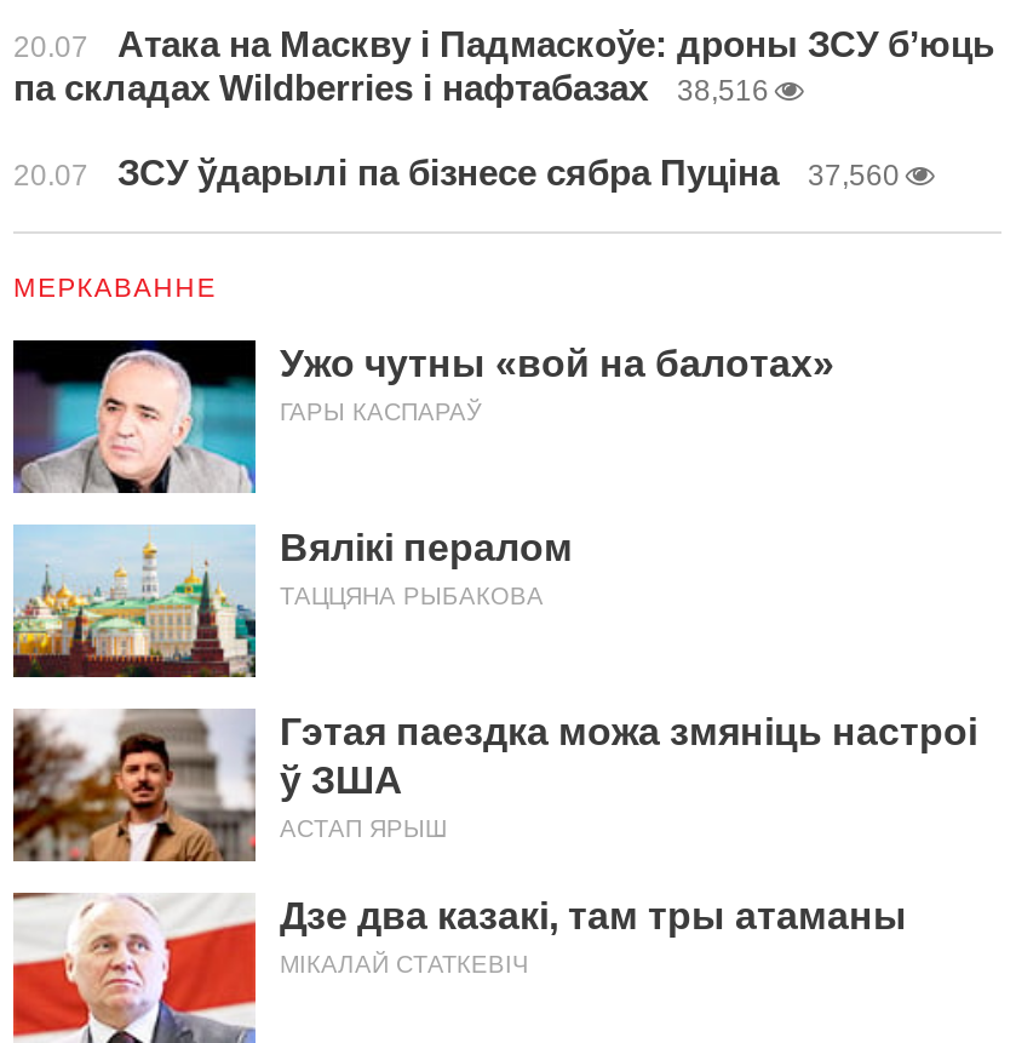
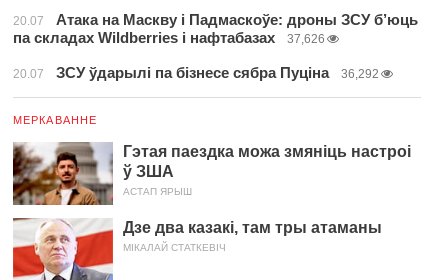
[13,67,769,108] па складах Wildberries і нафтабазах 38,516 -> [13,29,325,46] па складах Wildberries і нафтабазах 37,626
[13,151,900,193] 20.07 ЗСУ ўдарылі па бізнесе сябра Пуціна 37,560 -> [13,64,379,81] 20.07 ЗСУ ўдарылі па бізнесе сябра Пуціна 36,292
[11,338,834,609] [image] | Ужо чутны «вой на балотах» | ГАРЫ КАСПАРАЎ | Вялікі пералом | ТАЦЦЯНА РЫБАКОВА -> none
[11,525,258,680] [image] -> none

